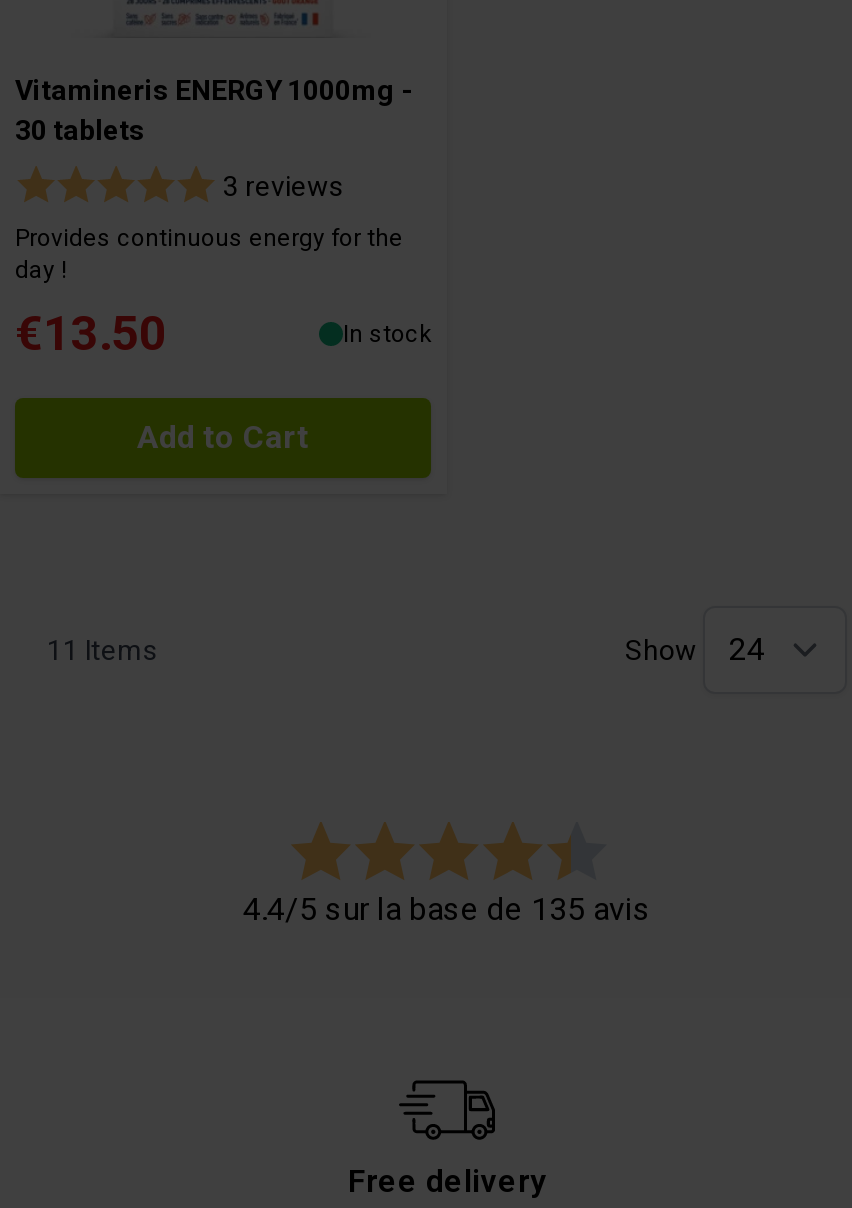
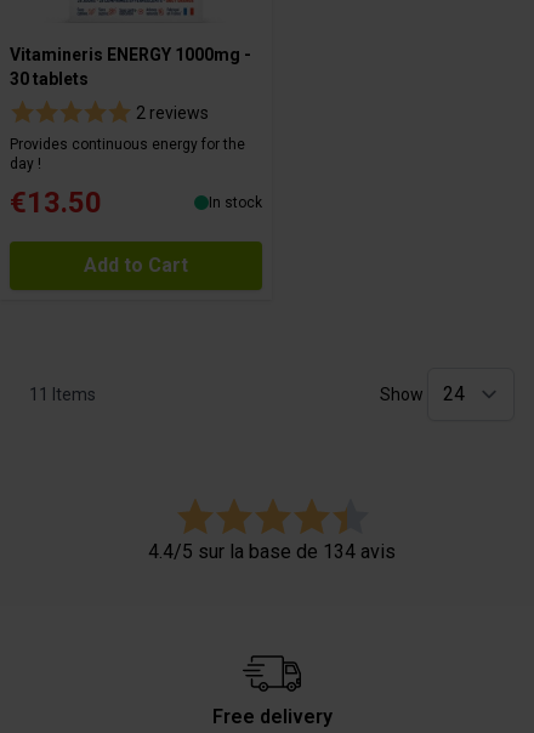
[223,170,343,202] 3 reviews -> [136,103,209,123] 2 reviews
[243,890,651,928] 4.4/5 sur la base de 135 avis -> [148,540,396,563] 4.4/5 sur la base de 134 avis

